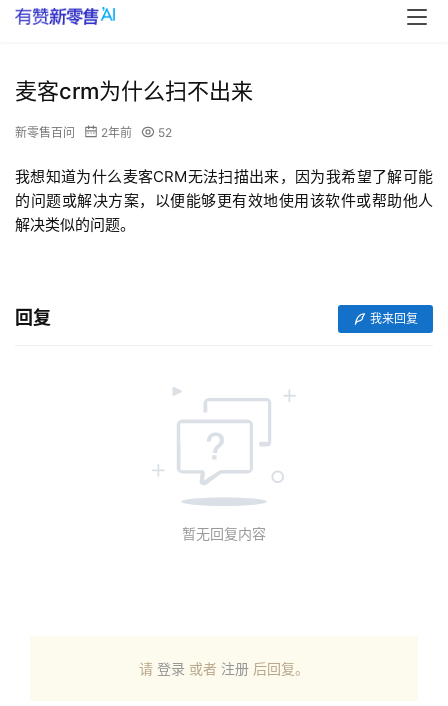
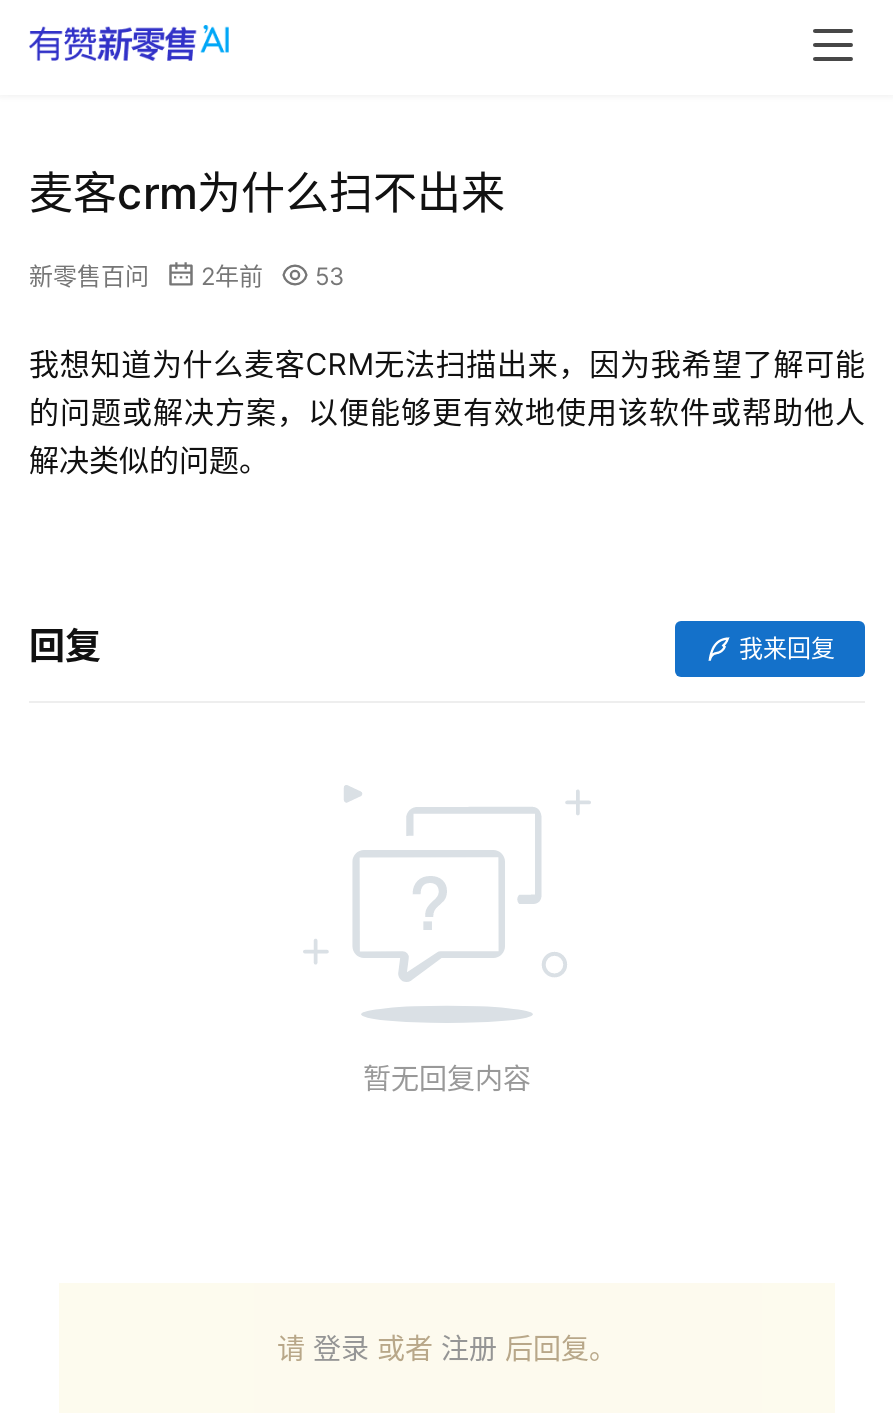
[15,125,172,140] 新零售百问 2年前 52 -> [29,261,345,291] 新零售百问 2年前 53

